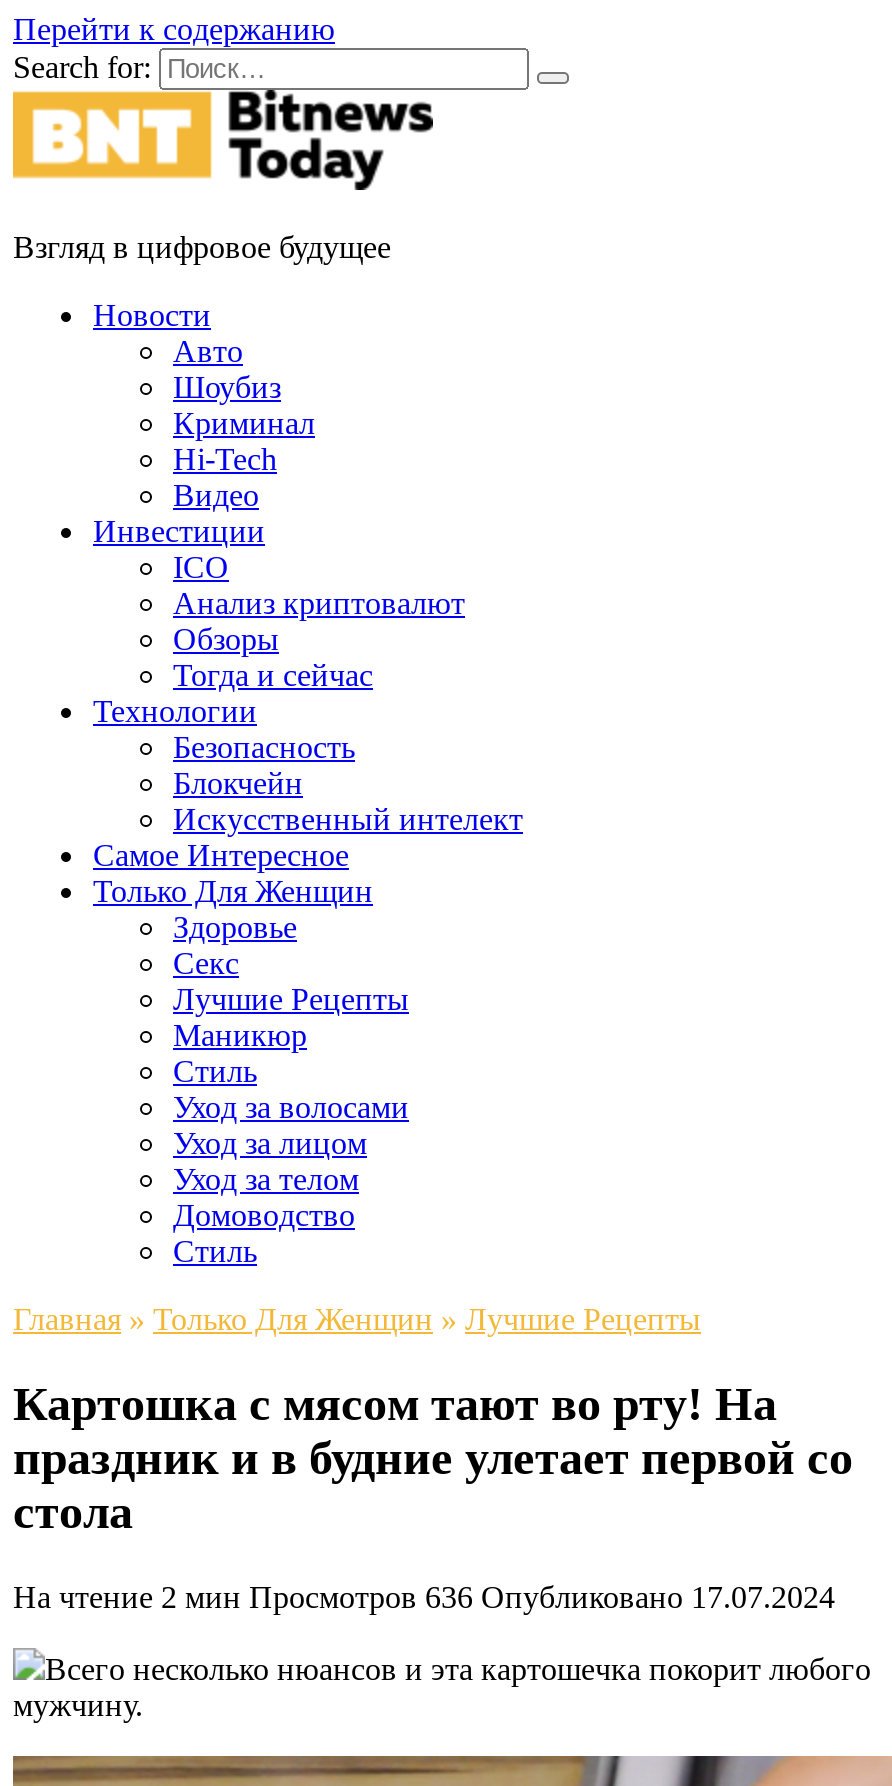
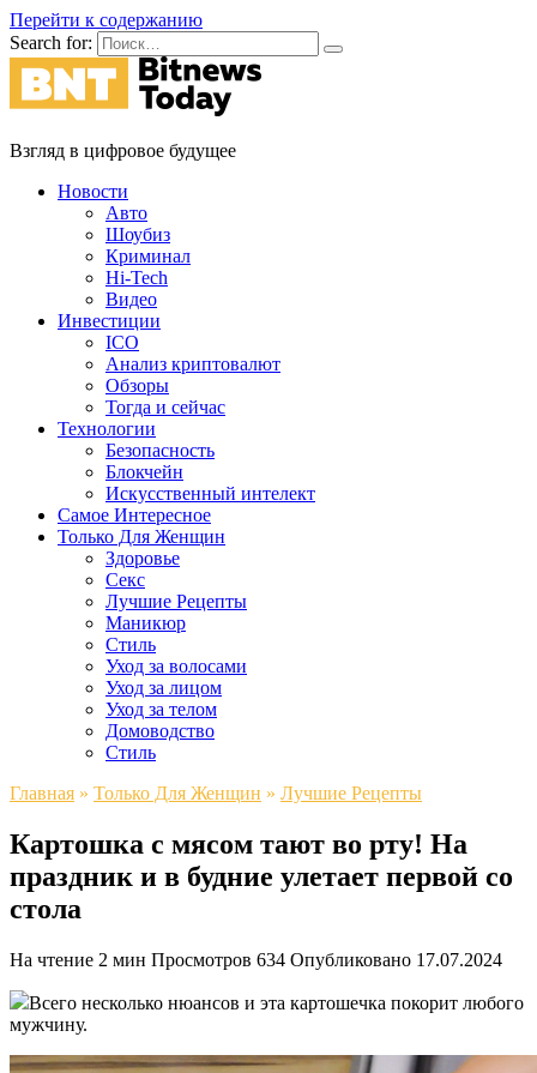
[13,1580,835,1614] На чтение 2 мин Просмотров 636 Опубликовано 17.07.2024 -> [10,949,502,970] На чтение 2 мин Просмотров 634 Опубликовано 17.07.2024

